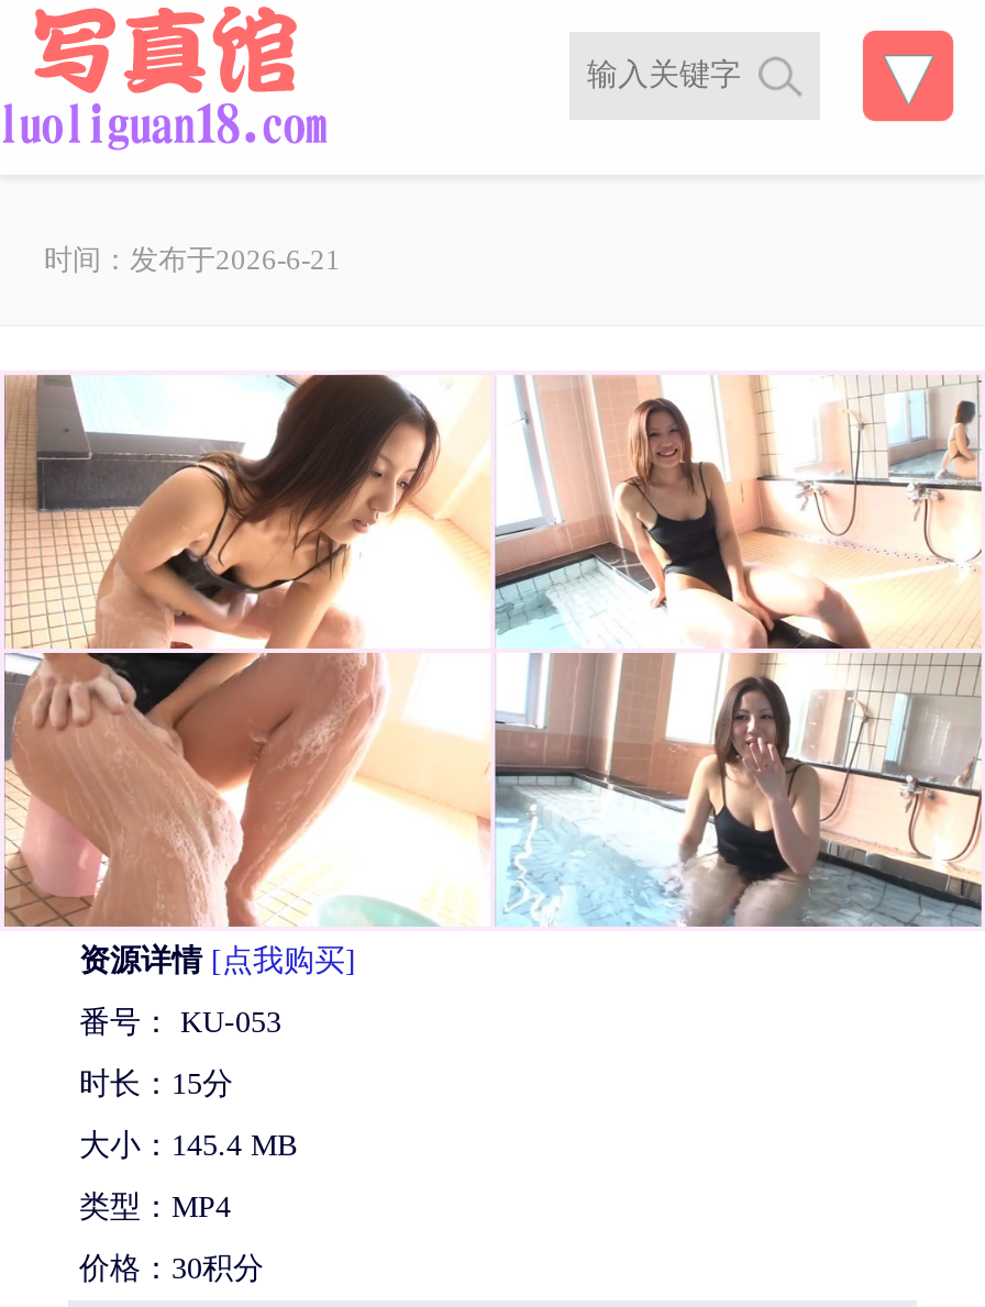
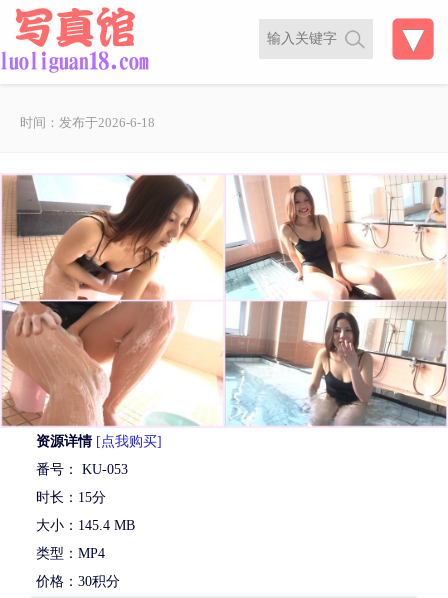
[44,243,341,276] 时间：发布于2026-6-21 -> [20,115,155,130] 时间：发布于2026-6-18

